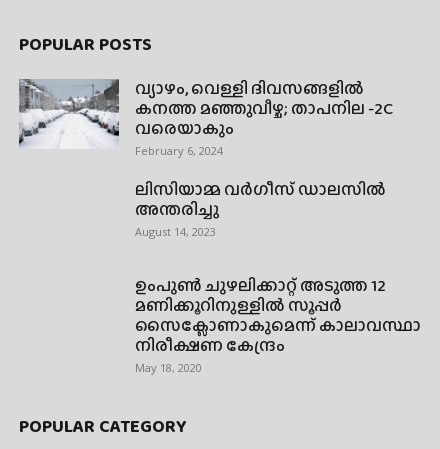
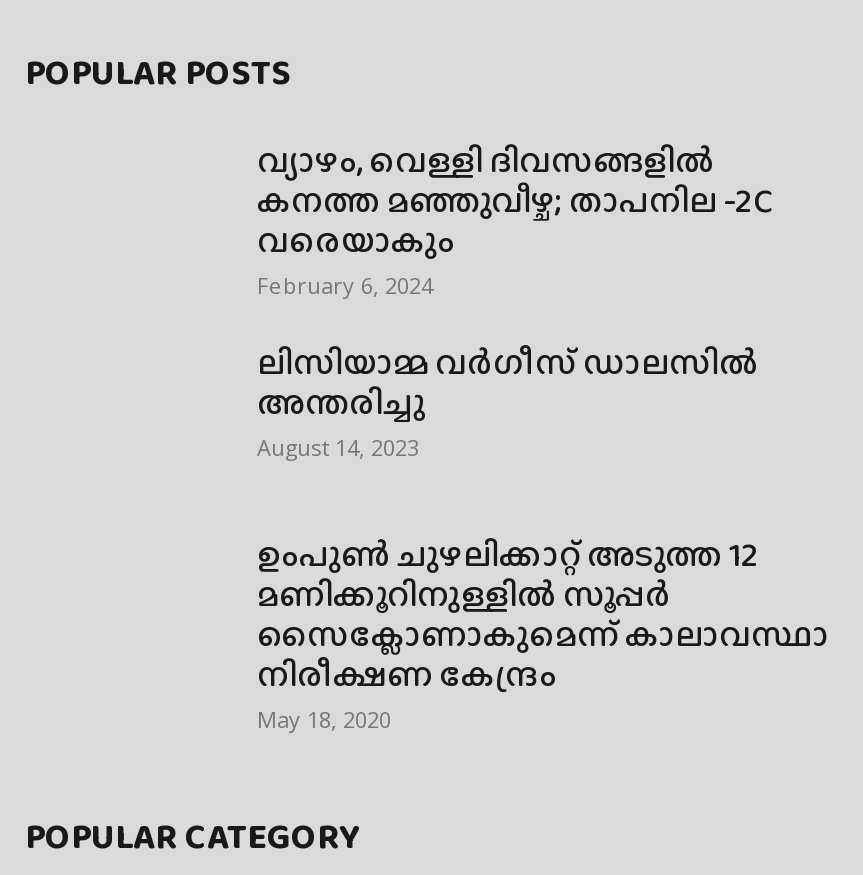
[18,78,120,148] [image] -> none

